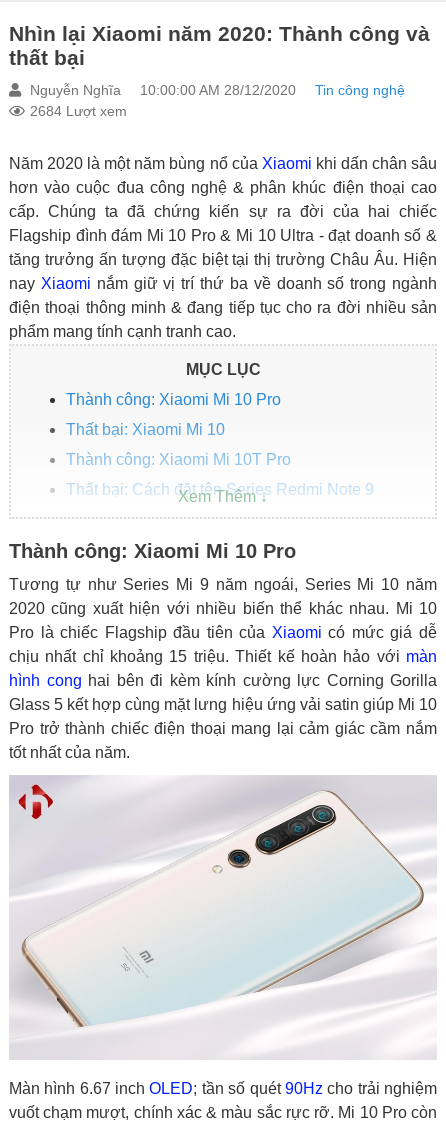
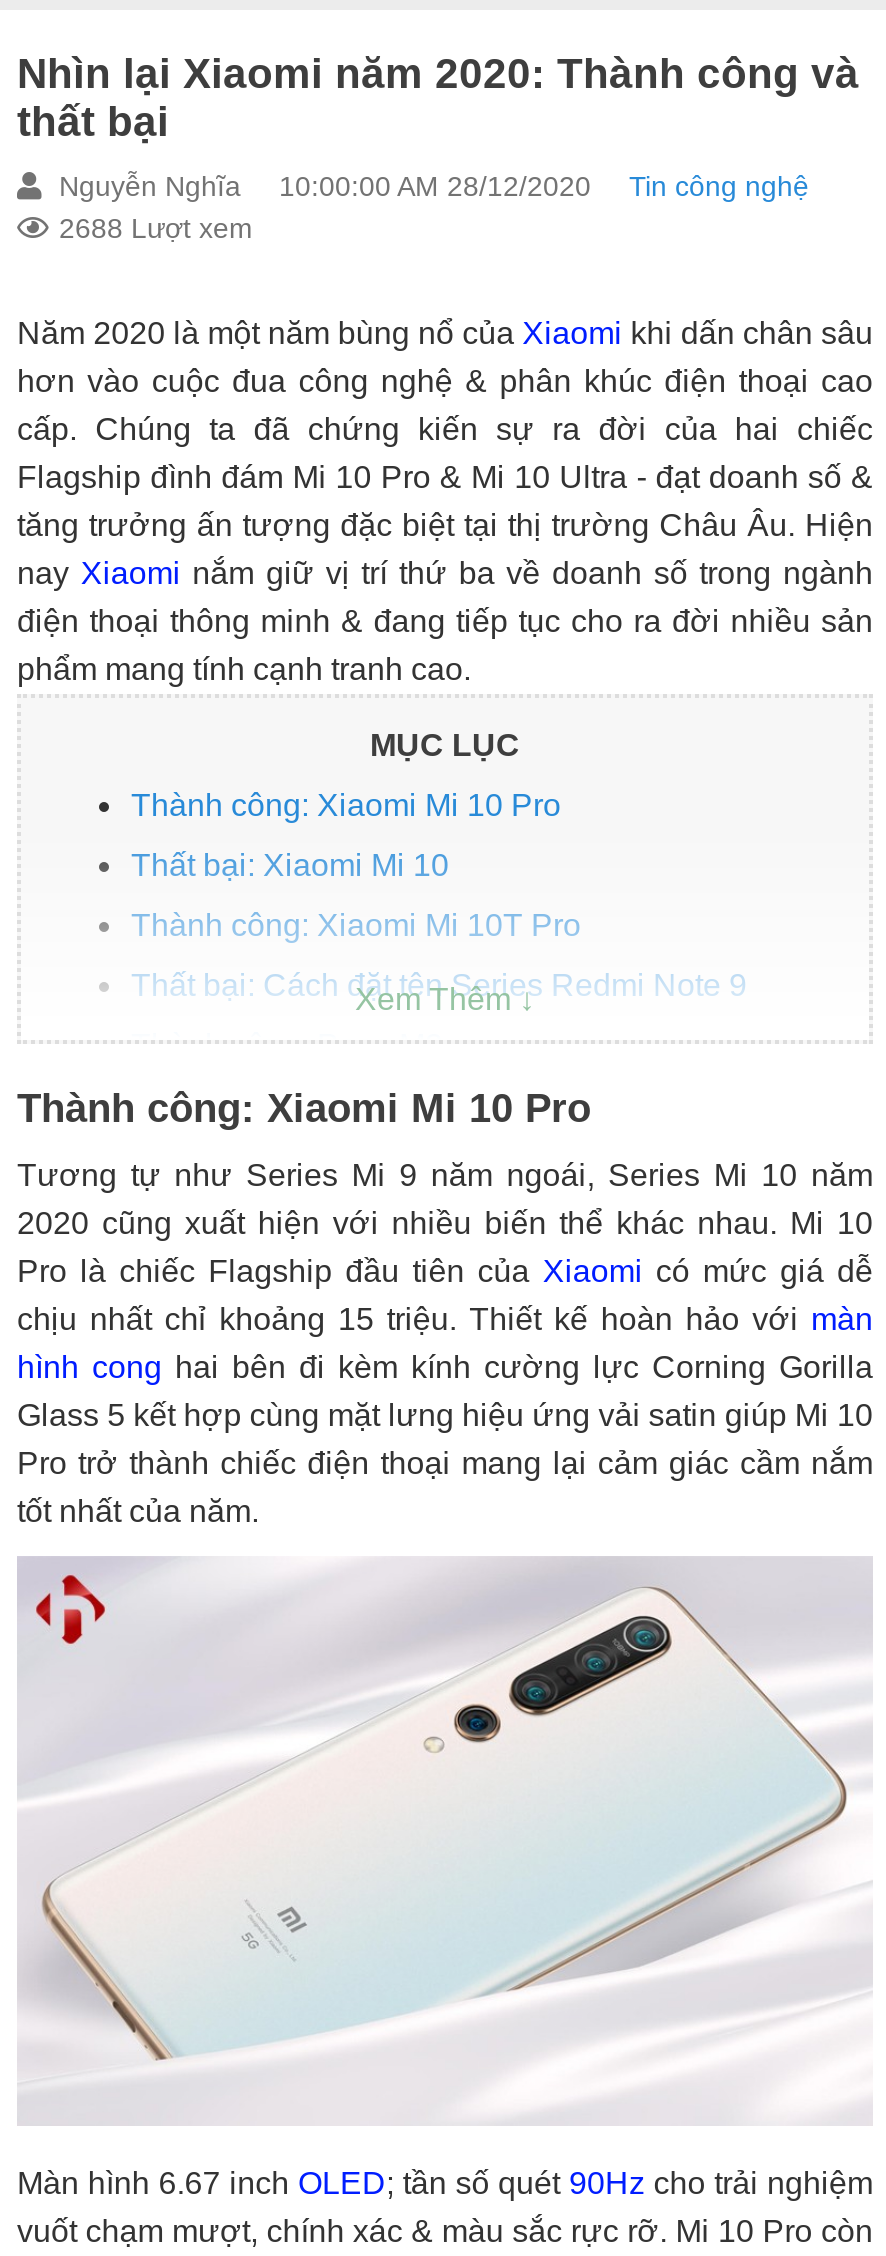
[30,103,127,119] 2684 Lượt xem -> [59,212,253,244] 2688 Lượt xem

